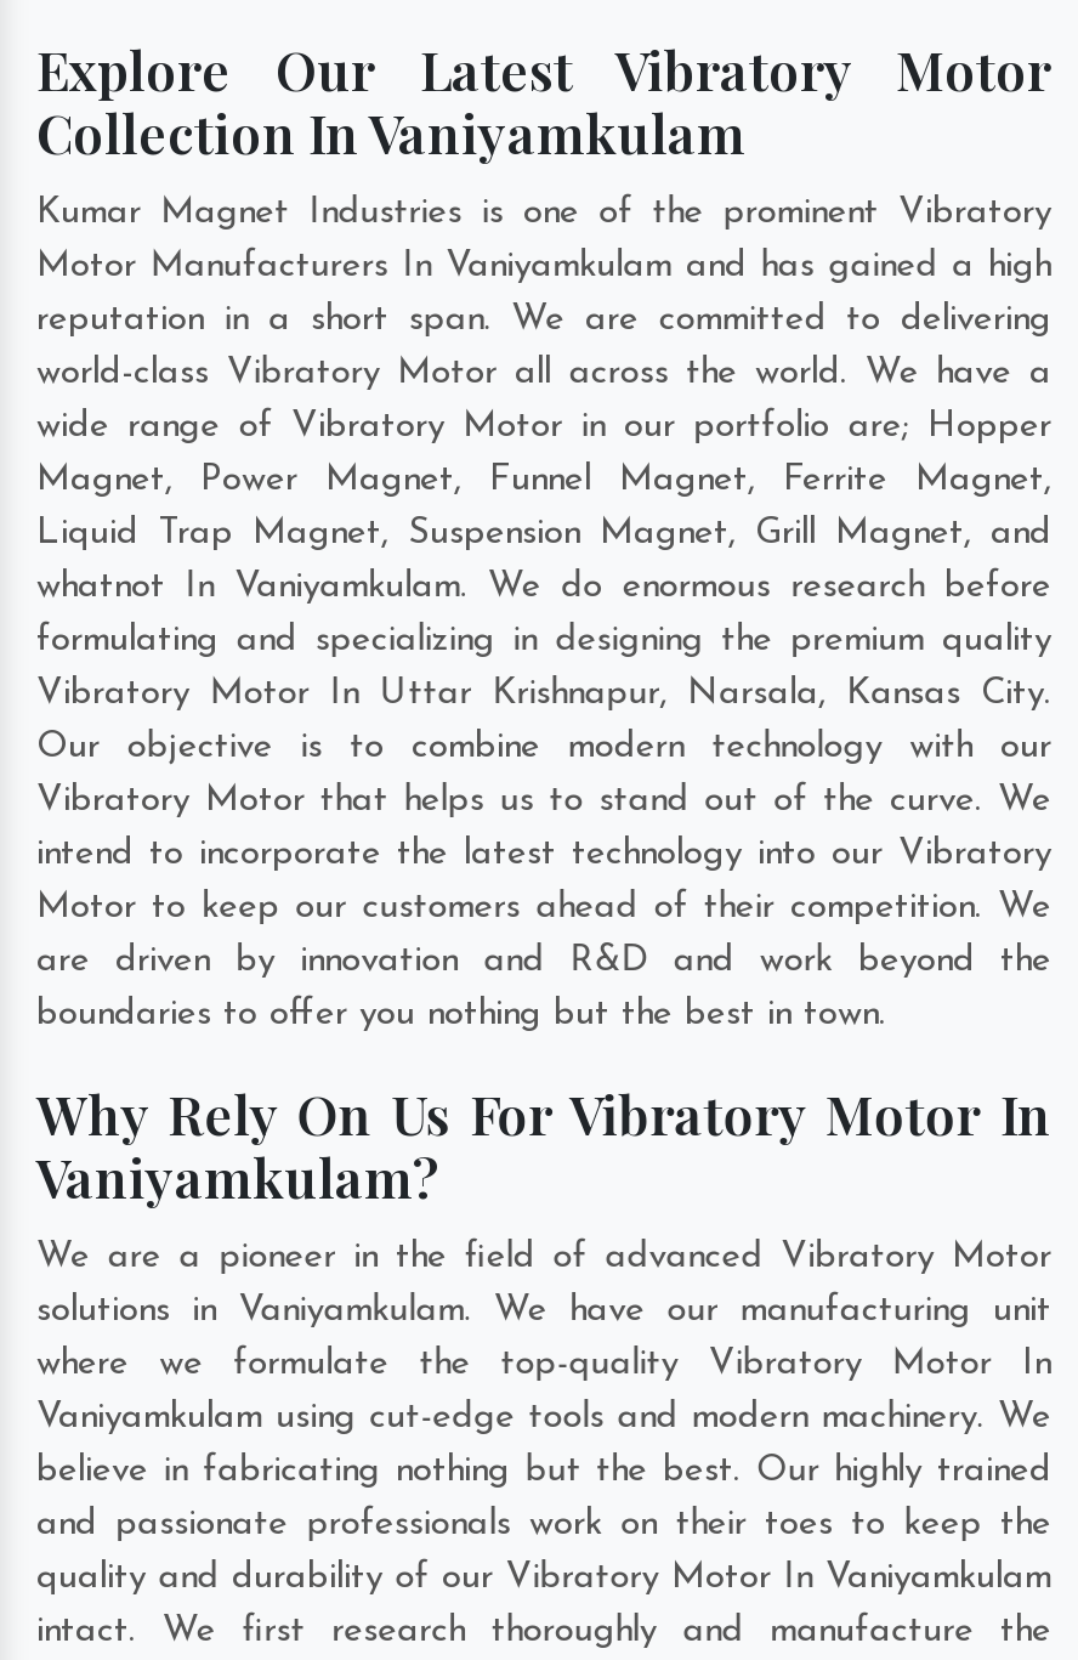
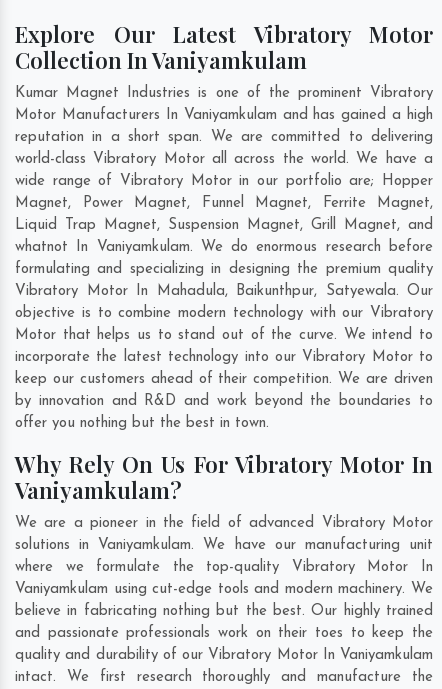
[36,677,1051,714] Vibratory Motor In Uttar Krishnapur, Narsala, Kansas City. -> [15,284,433,299] Vibratory Motor In Mahadula, Baikunthpur, Satyewala. Our
[36,731,1051,767] Our objective is to combine modern technology with our -> [15,306,433,321] objective is to combine modern technology with our Vibratory
[36,784,1051,820] Vibratory Motor that helps us to stand out of the curve. We -> [15,328,433,343] Motor that helps us to stand out of the curve. We intend to
[36,837,1051,874] intend to incorporate the latest technology into our Vibratory -> [15,350,433,365] incorporate the latest technology into our Vibratory Motor to
[36,891,1051,927] Motor to keep our customers ahead of their competition. We -> [15,372,433,387] keep our customers ahead of their competition. We are driven
[36,944,1051,981] are driven by innovation and R&D and work beyond the -> [15,394,433,409] by innovation and R&D and work beyond the boundaries to
[36,998,898,1034] boundaries to offer you nothing but the best in town. -> [15,416,274,431] offer you nothing but the best in town.

